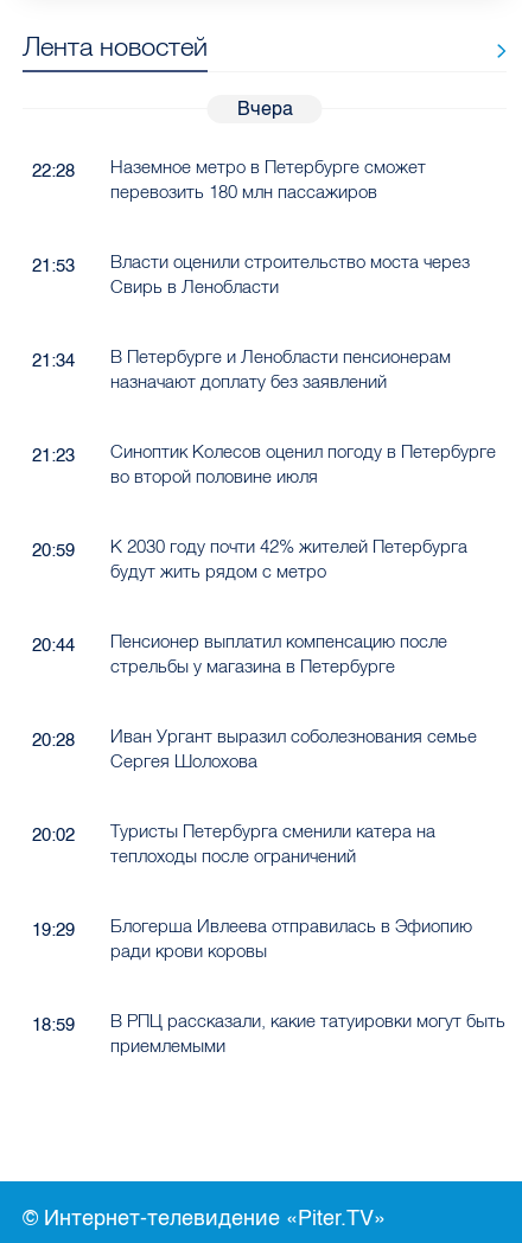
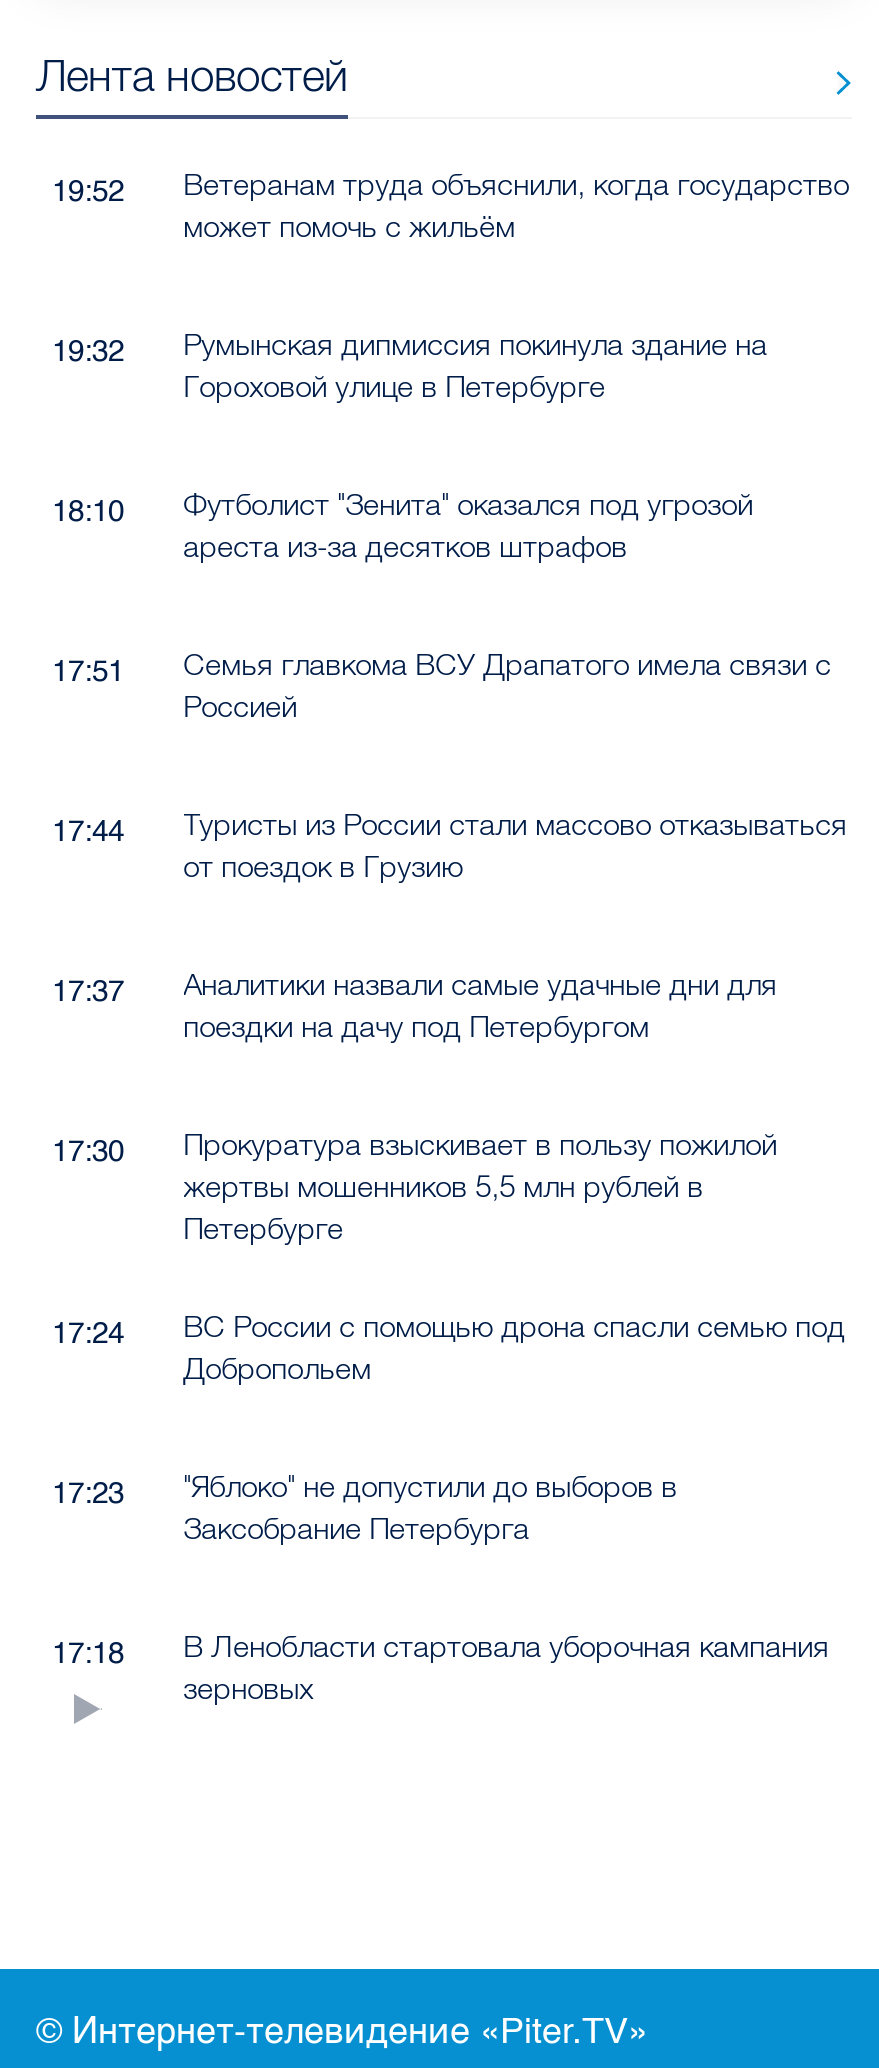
[32,97,505,1057] Вчера | 22:28 | Наземное метро в Петербурге сможет | перевозить 180 млн пассажиров | 21:53 | Власти оценили строительство моста через | Свирь в Ленобласти | 21:34 | В Петербурге и Ленобласти пенсионерам | назначают доплату без заявлений | 21:23 | Синоптик Колесов оценил погоду в Петербурге | во второй половине июля | 20:59 | К 2030 году почти 42% жителей Петербурга | будут жить рядом с метро | 20:44 | Пенсионер выплатил компенсацию после | стрельбы у магазина в Петербурге | 20:28 | Иван Ургант выразил соболезнования семье | Сергея Шолохова | 20:02 | Туристы Петербурга сменили катера на | теплоходы после ограничений | 19:29 | Блогерша Ивлеева отправилась в Эфиопию | ради крови коровы | 18:59 | В РПЦ рассказали, какие татуировки могут быть | приемлемыми -> [52,165,849,1707] 19:52 | Ветеранам труда объяснили, когда государство | может помочь с жильём | 19:32 | Румынская дипмиссия покинула здание на | Гороховой улице в Петербурге | 18:10 | Футболист "Зенита" оказался под угрозой | ареста из-за десятков штрафов | 17:51 | Семья главкома ВСУ Драпатого имела связи с | Россией | 17:44 | Туристы из России стали массово отказываться | от поездок в Грузию | 17:37 | Аналитики назвали самые удачные дни для | поездки на дачу под Петербургом | 17:30 | Прокуратура взыскивает в пользу пожилой | жертвы мошенников 5,5 млн рублей в | Петербурге | 17:24 | ВС России с помощью дрона спасли семью под | Добропольем | 17:23 | "Яблоко" не допустили до выборов в | Заксобрание Петербурга | 17:18 | В Ленобласти стартовала уборочная кампания | зерновых

